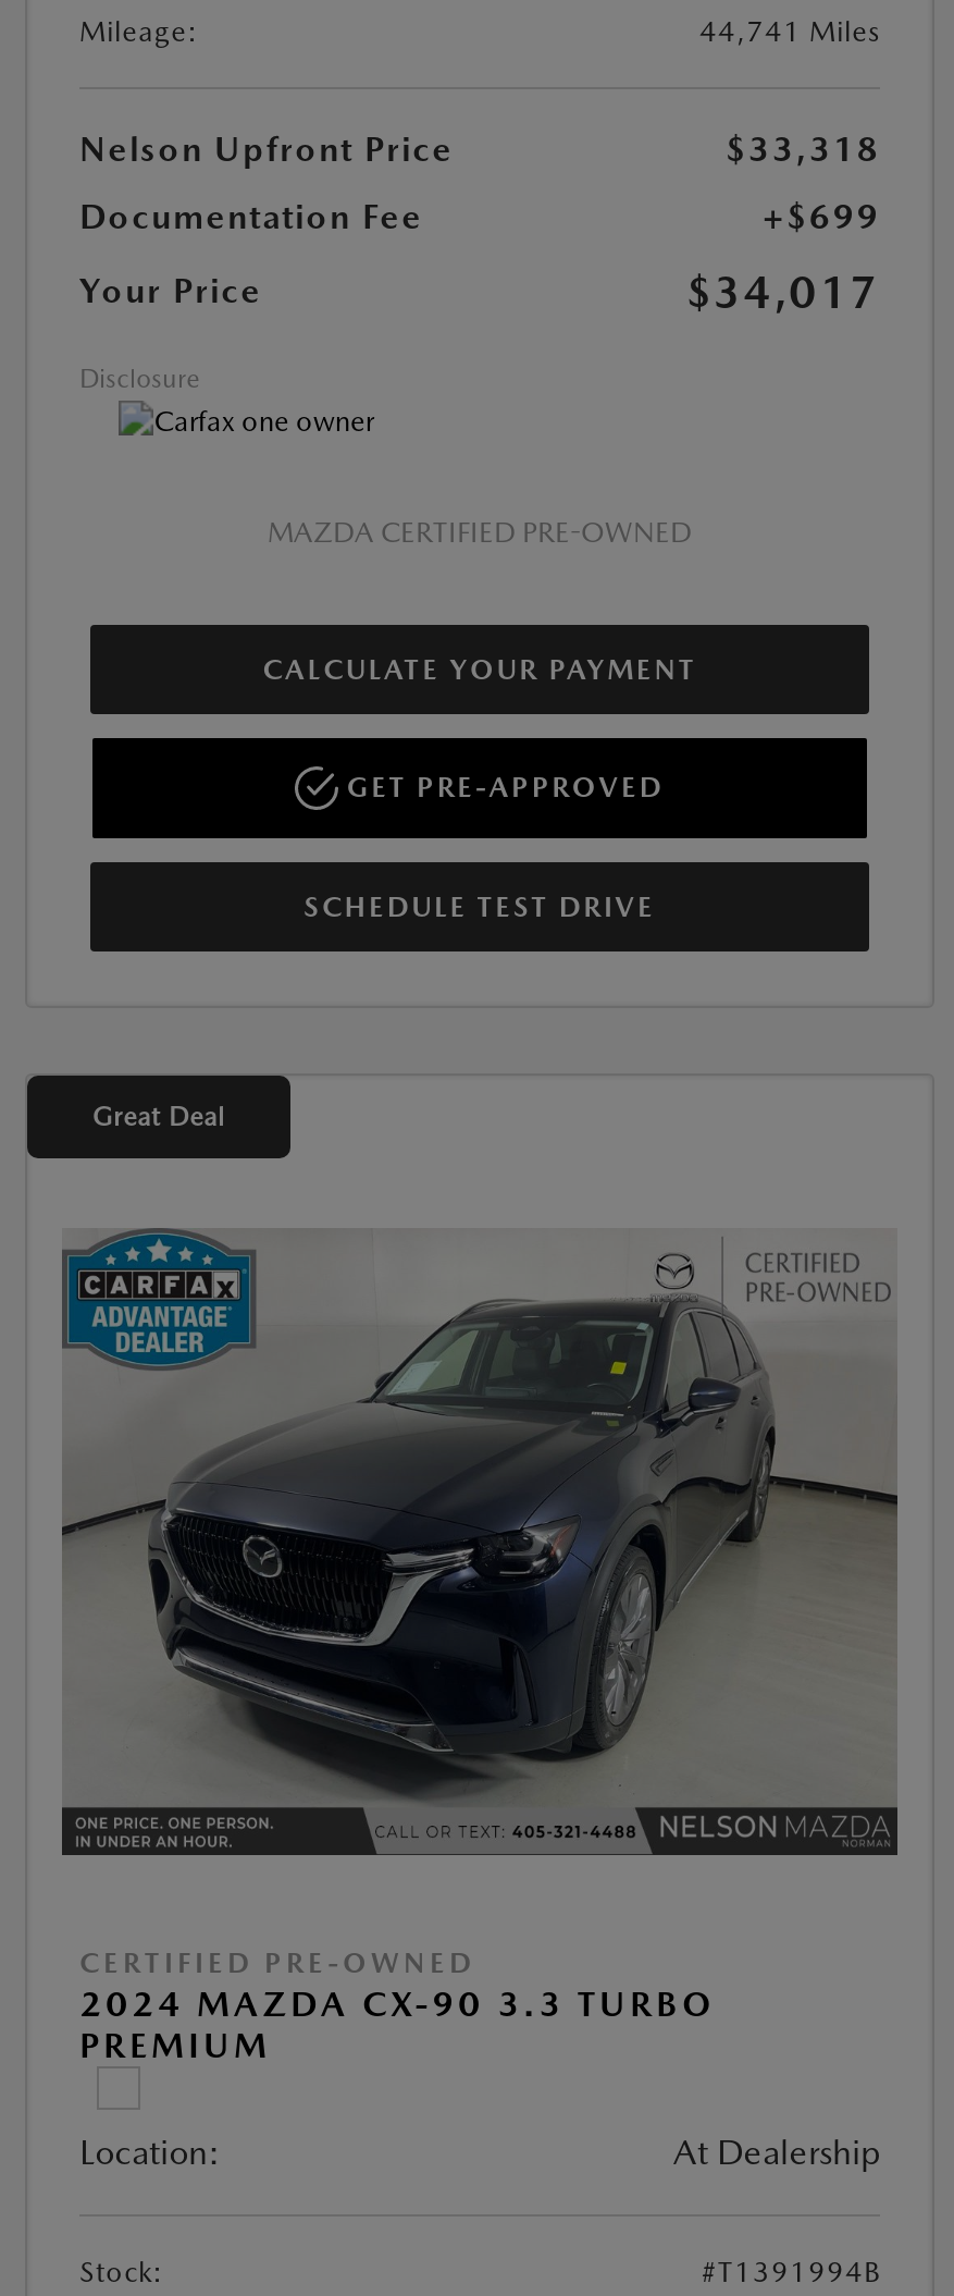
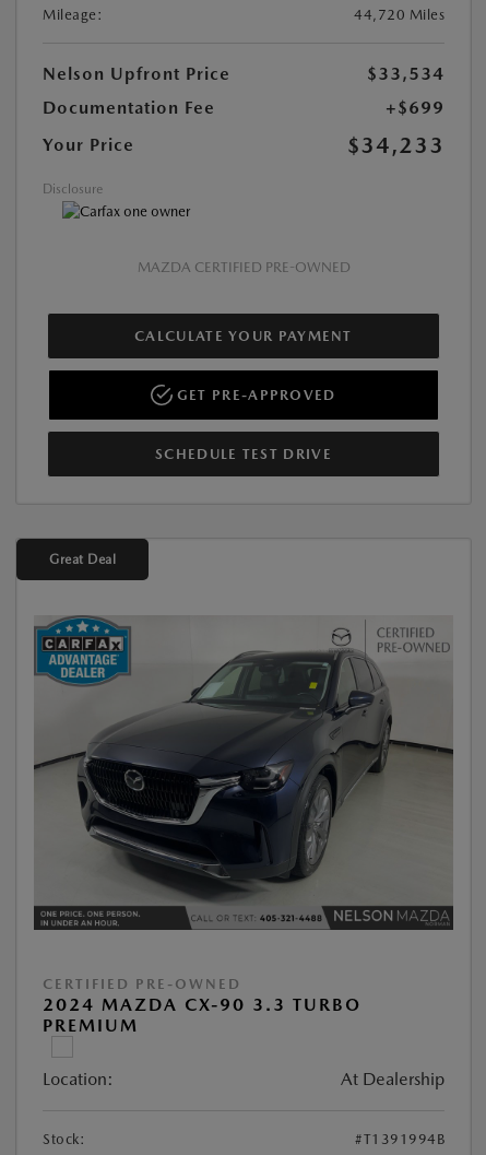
[699,14,880,47] 44,741 Miles -> [354,7,444,23] 44,720 Miles
[726,127,880,169] $33,318 -> [367,64,444,85] $33,534
[686,264,880,317] $34,017 -> [347,133,444,159] $34,233

